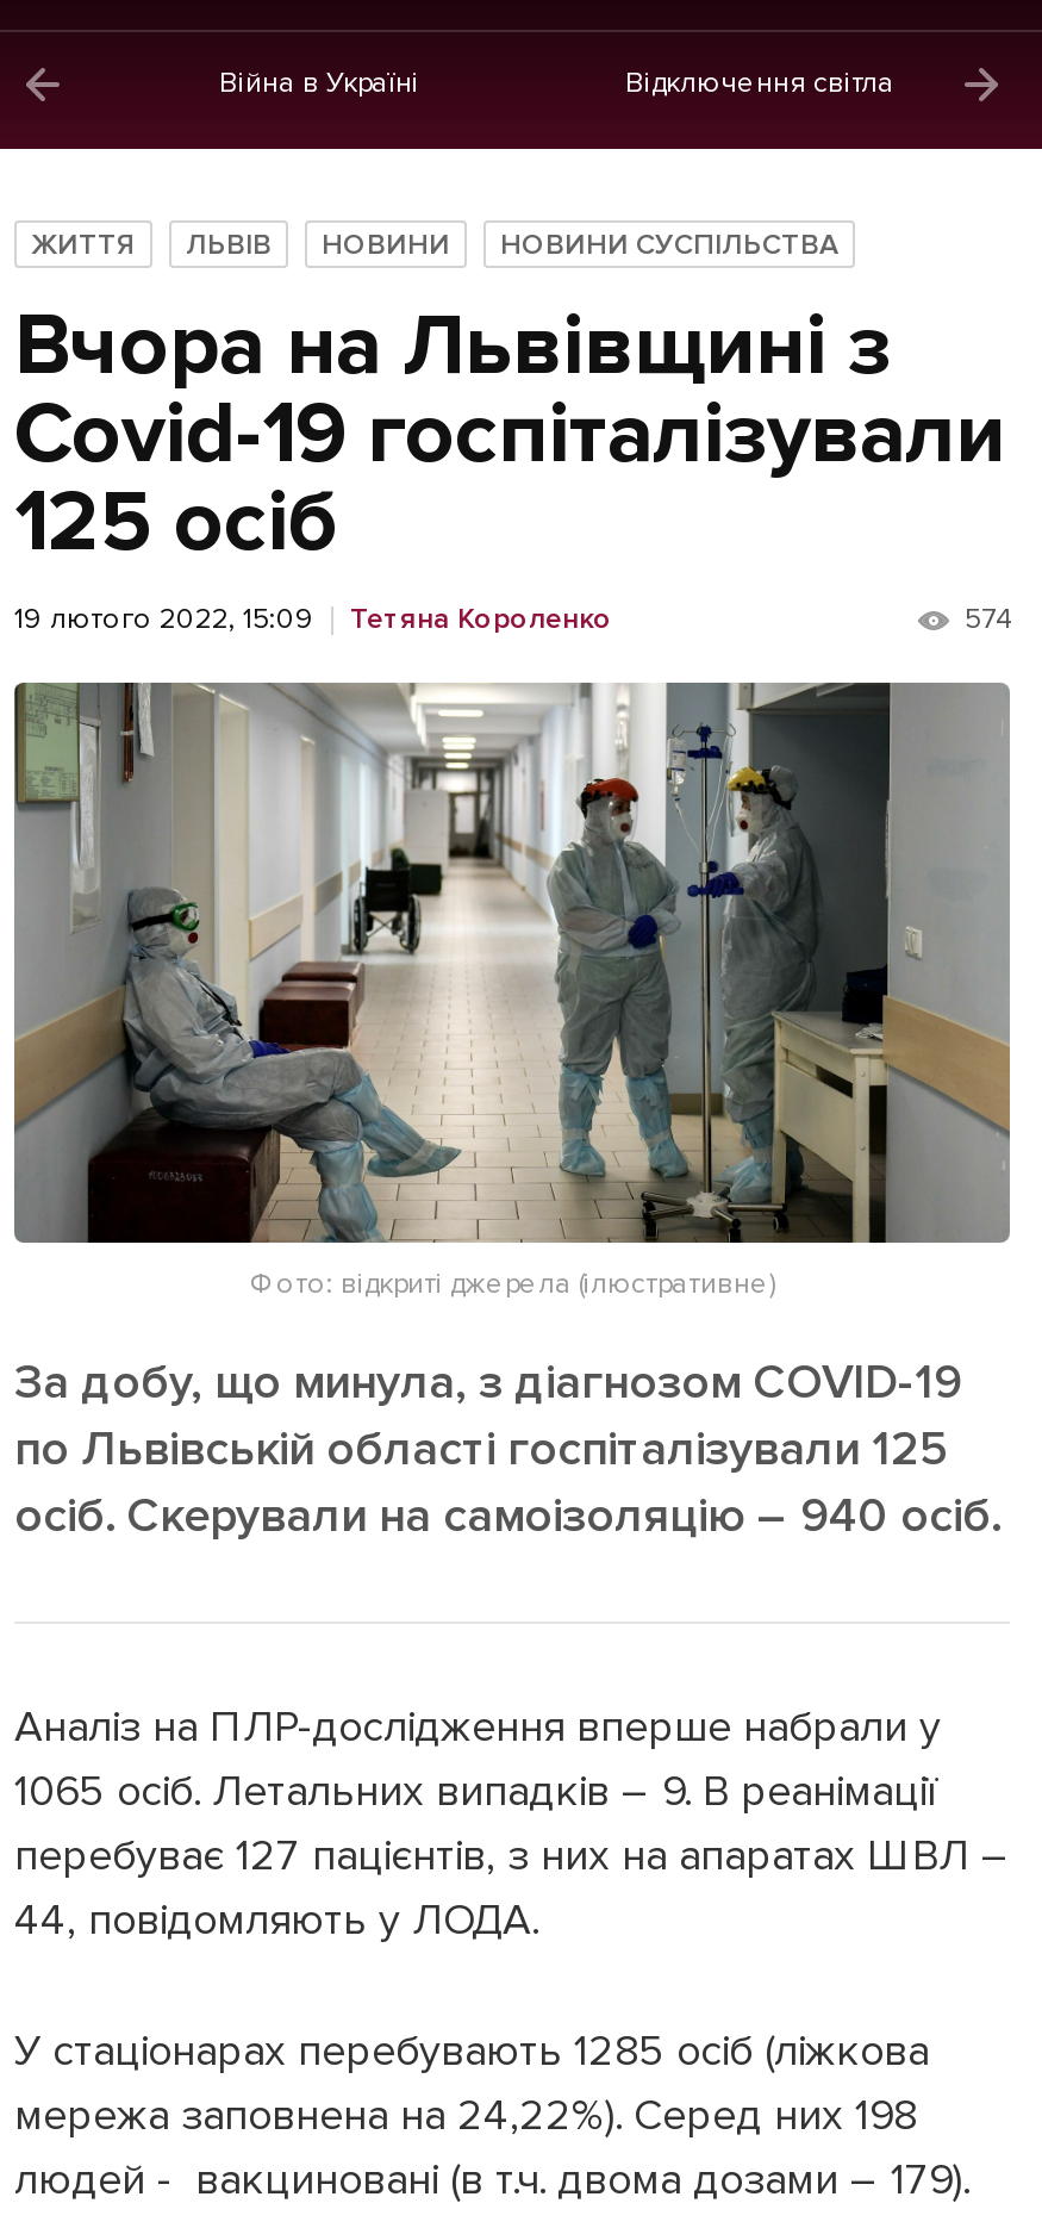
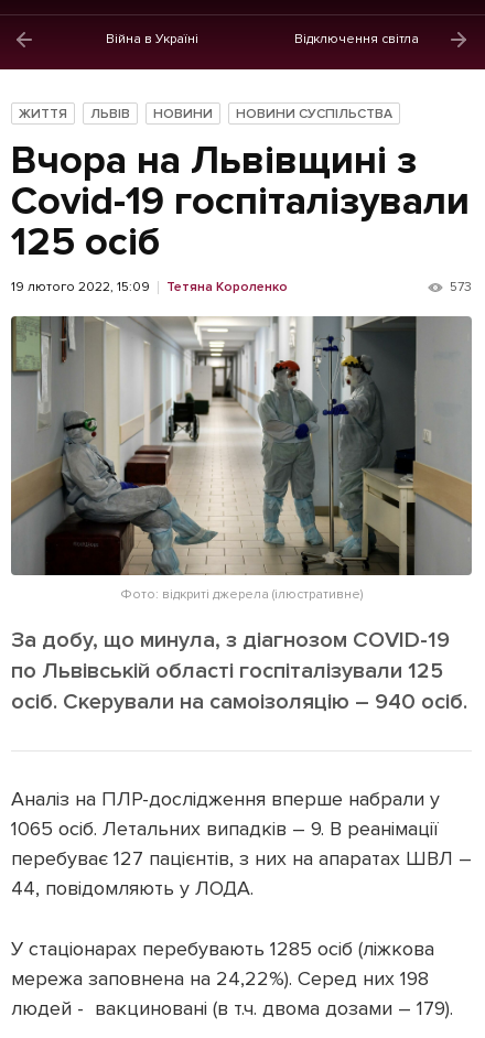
[965,602,1010,638] 574 -> [450,279,472,296] 573

